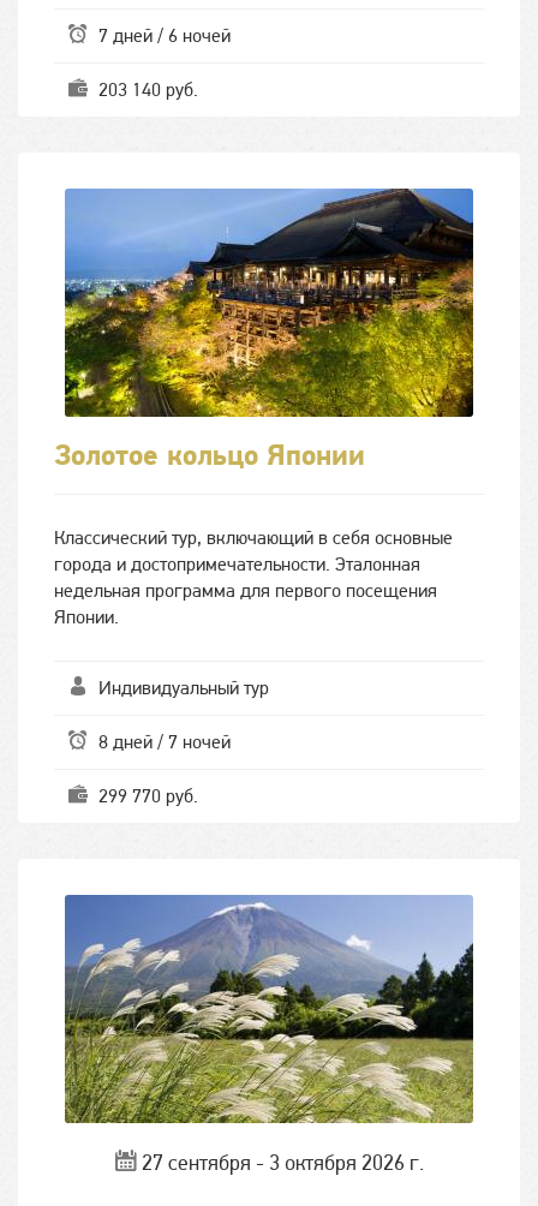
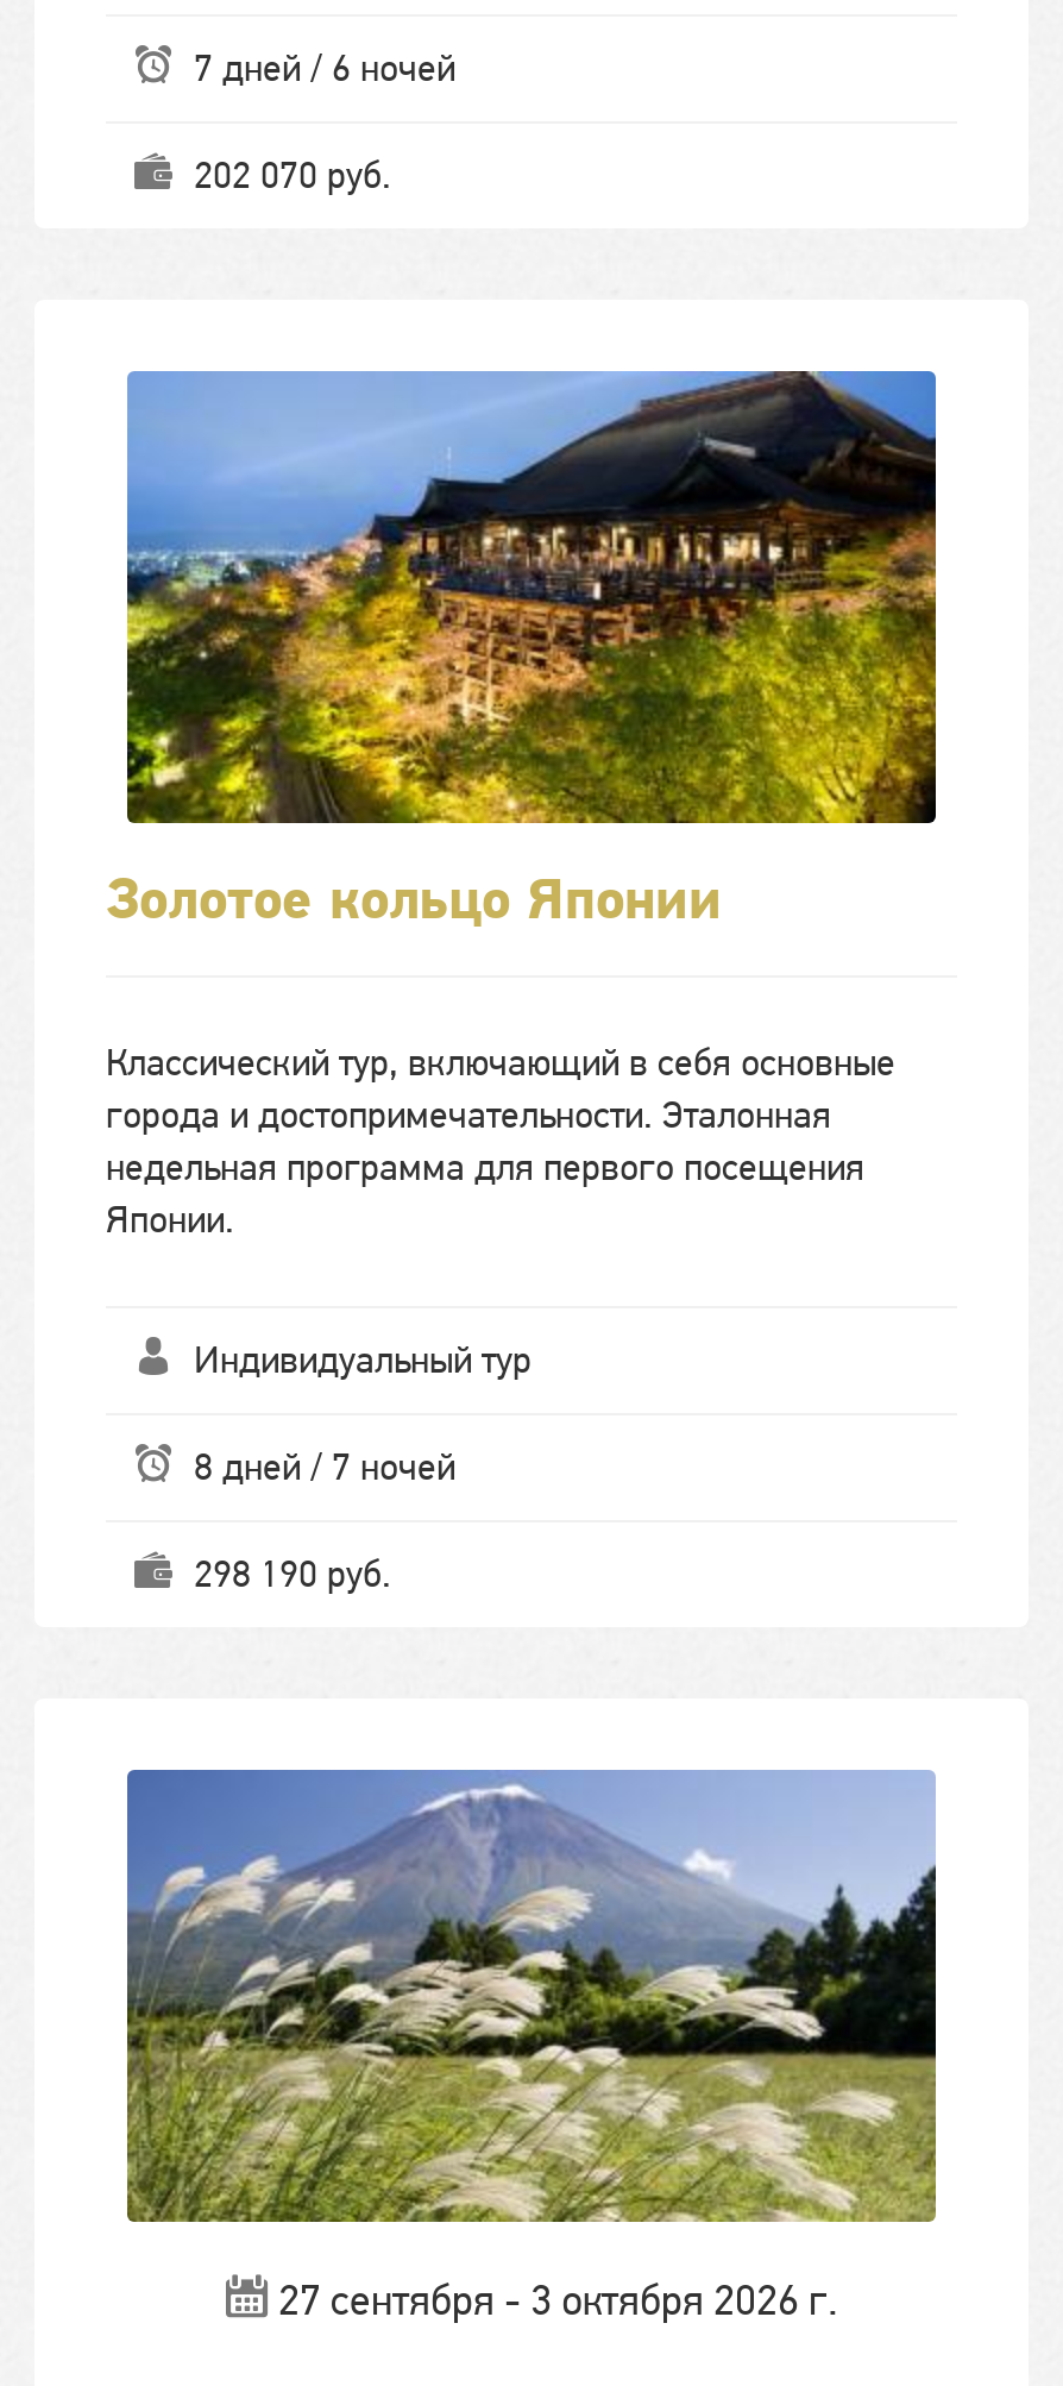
[98,78,198,101] 203 140 руб. -> [194,152,391,197] 202 070 руб.
[98,784,198,807] 299 770 руб. -> [194,1551,391,1596] 298 190 руб.

